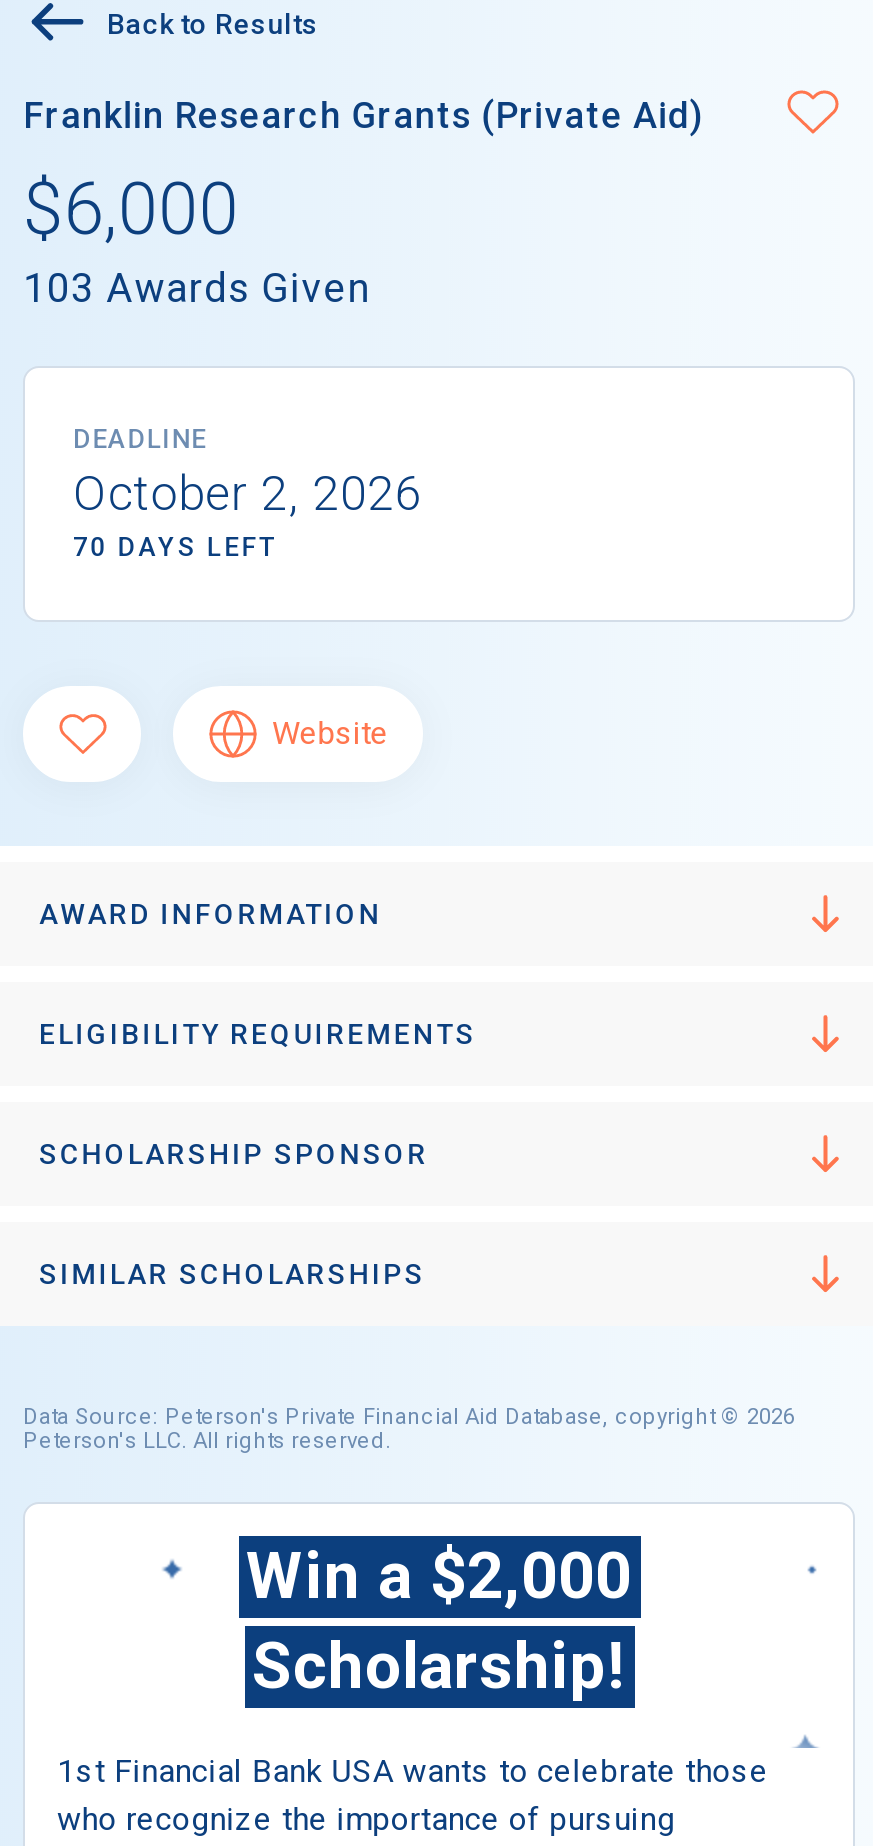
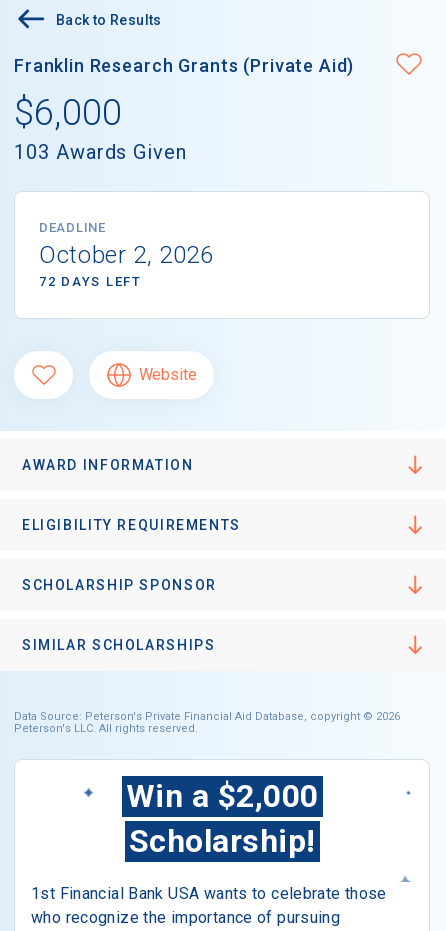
[73,533,279,563] 70 DAYS LEFT -> [39,274,142,289] 72 DAYS LEFT

